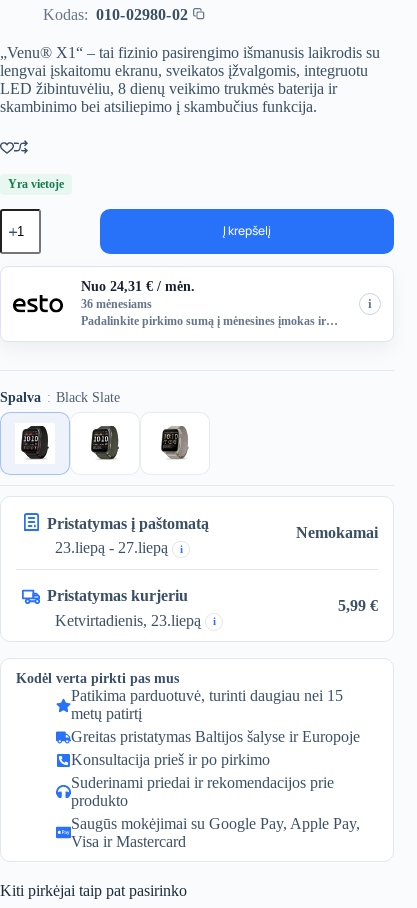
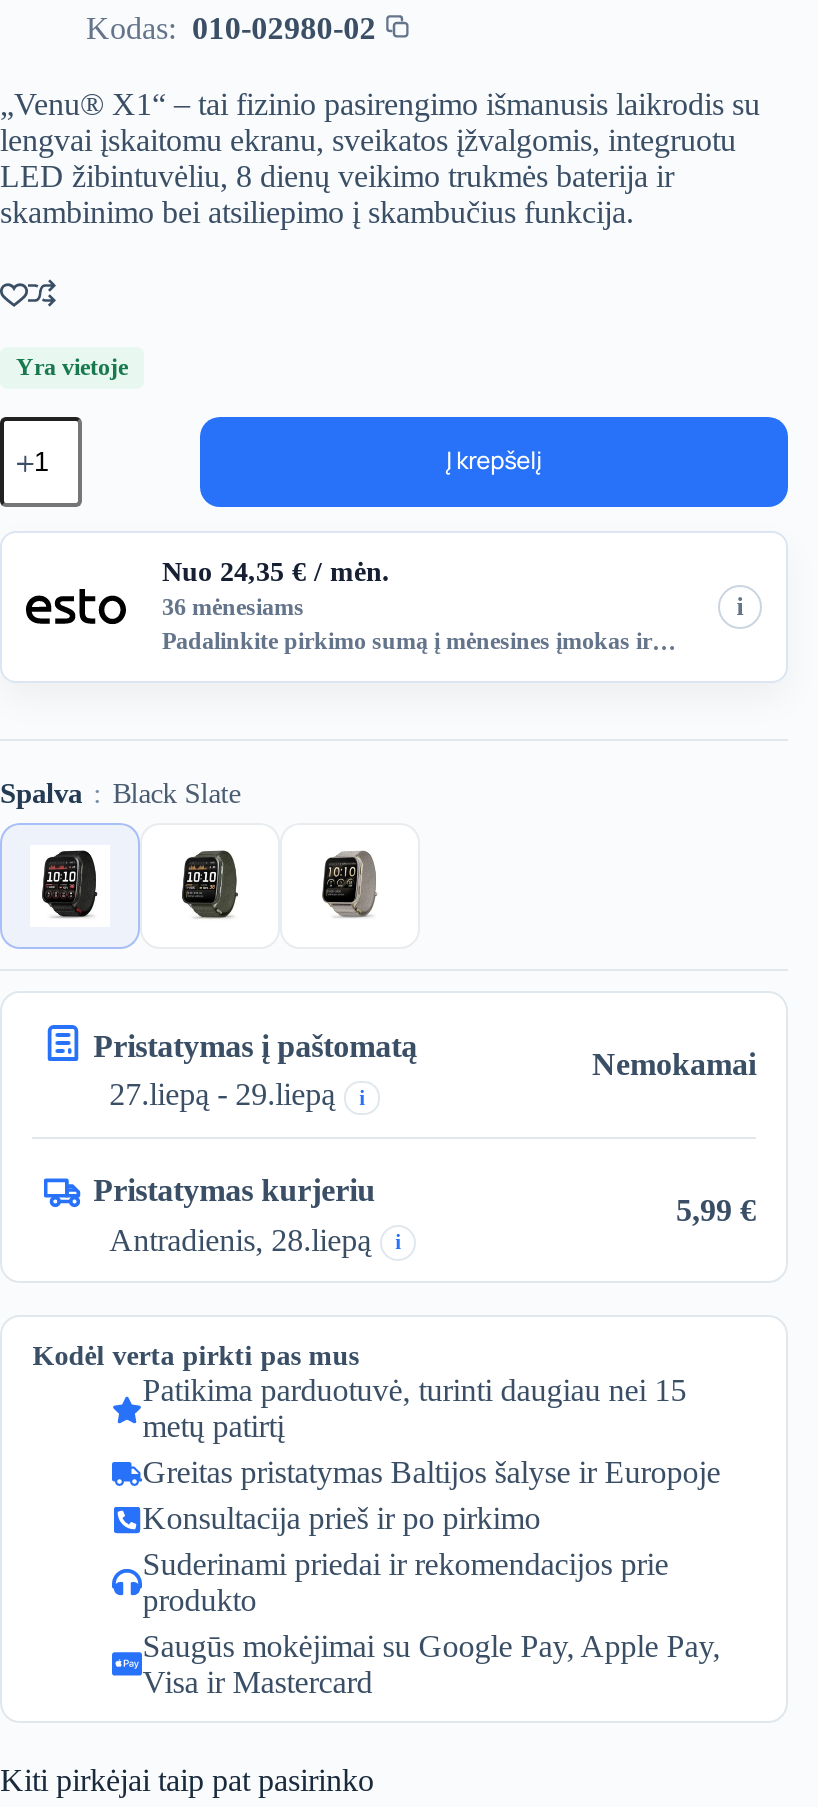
[81,279,195,294] Nuo 24,31 € / mėn. -> [162,558,390,588] Nuo 24,35 € / mėn.
[55,539,183,556] 23.liepą - 27.liepą i -> [109,1077,365,1111] 27.liepą - 29.liepą i
[55,612,201,629] Ketvirtadienis, 23.liepą -> [109,1222,371,1256] Antradienis, 28.liepą

